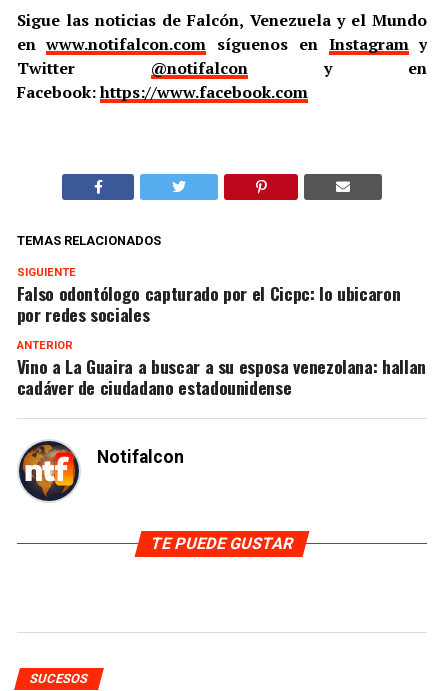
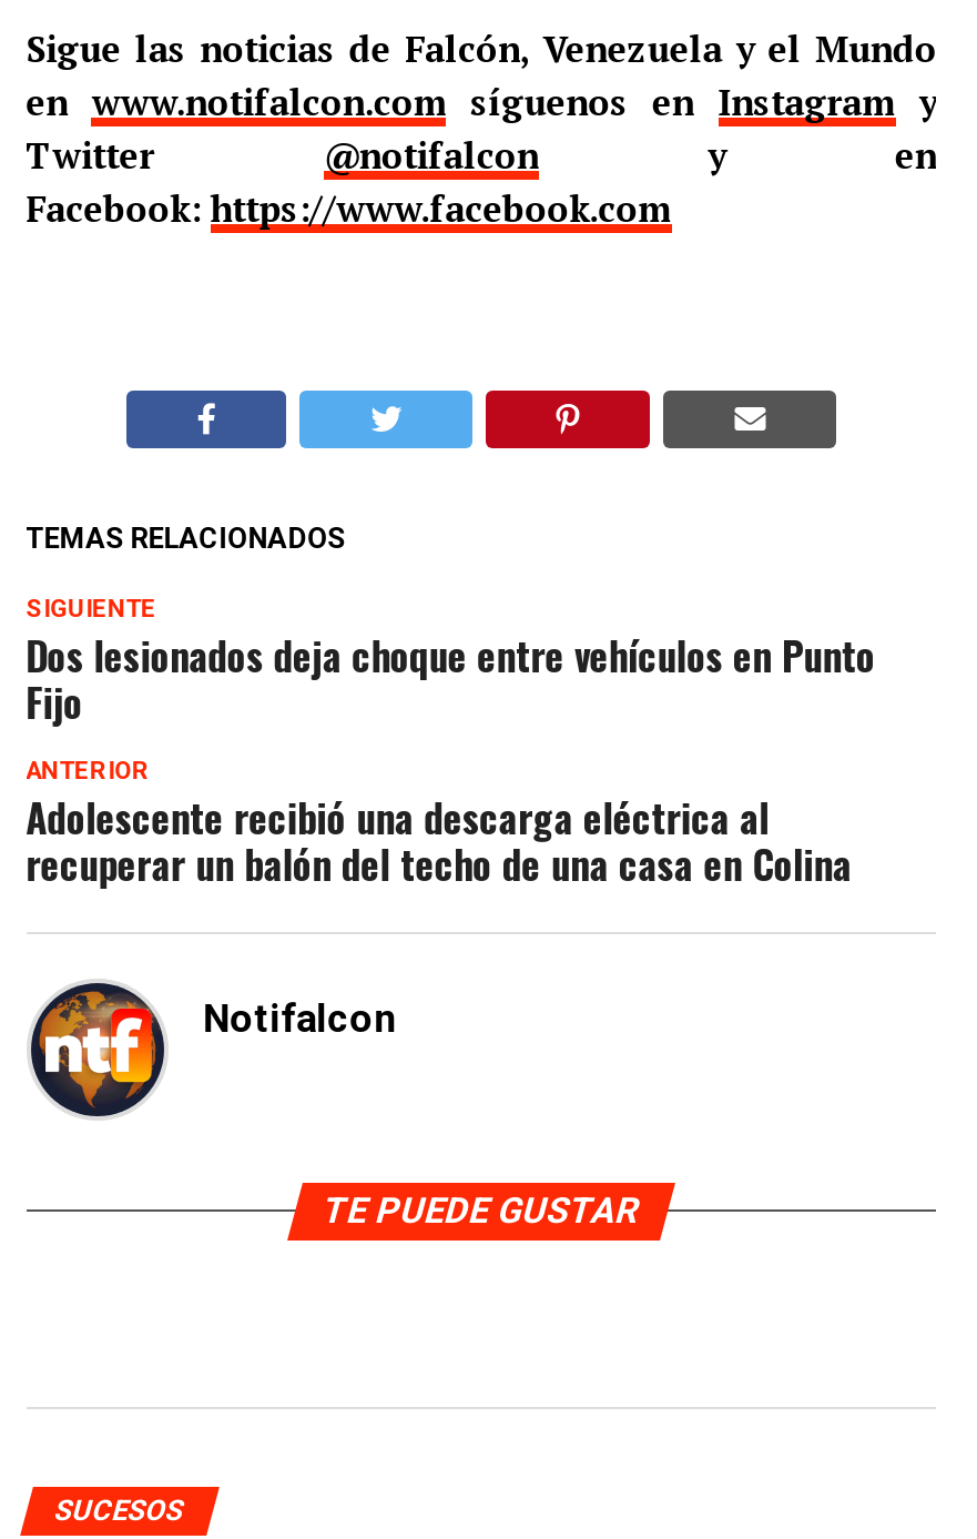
[17,280,400,327] Falso odontólogo capturado por el Cicpc: lo ubicaron | por redes sociales -> [26,626,875,730] Dos lesionados deja choque entre vehículos en Punto | Fijo
[17,353,426,400] Vino a La Guaira a buscar a su esposa venezolana: hallan | cadáver de ciudadano estadounidense -> [26,788,852,892] Adolescente recibió una descarga eléctrica al | recuperar un balón del techo de una casa en Colina

